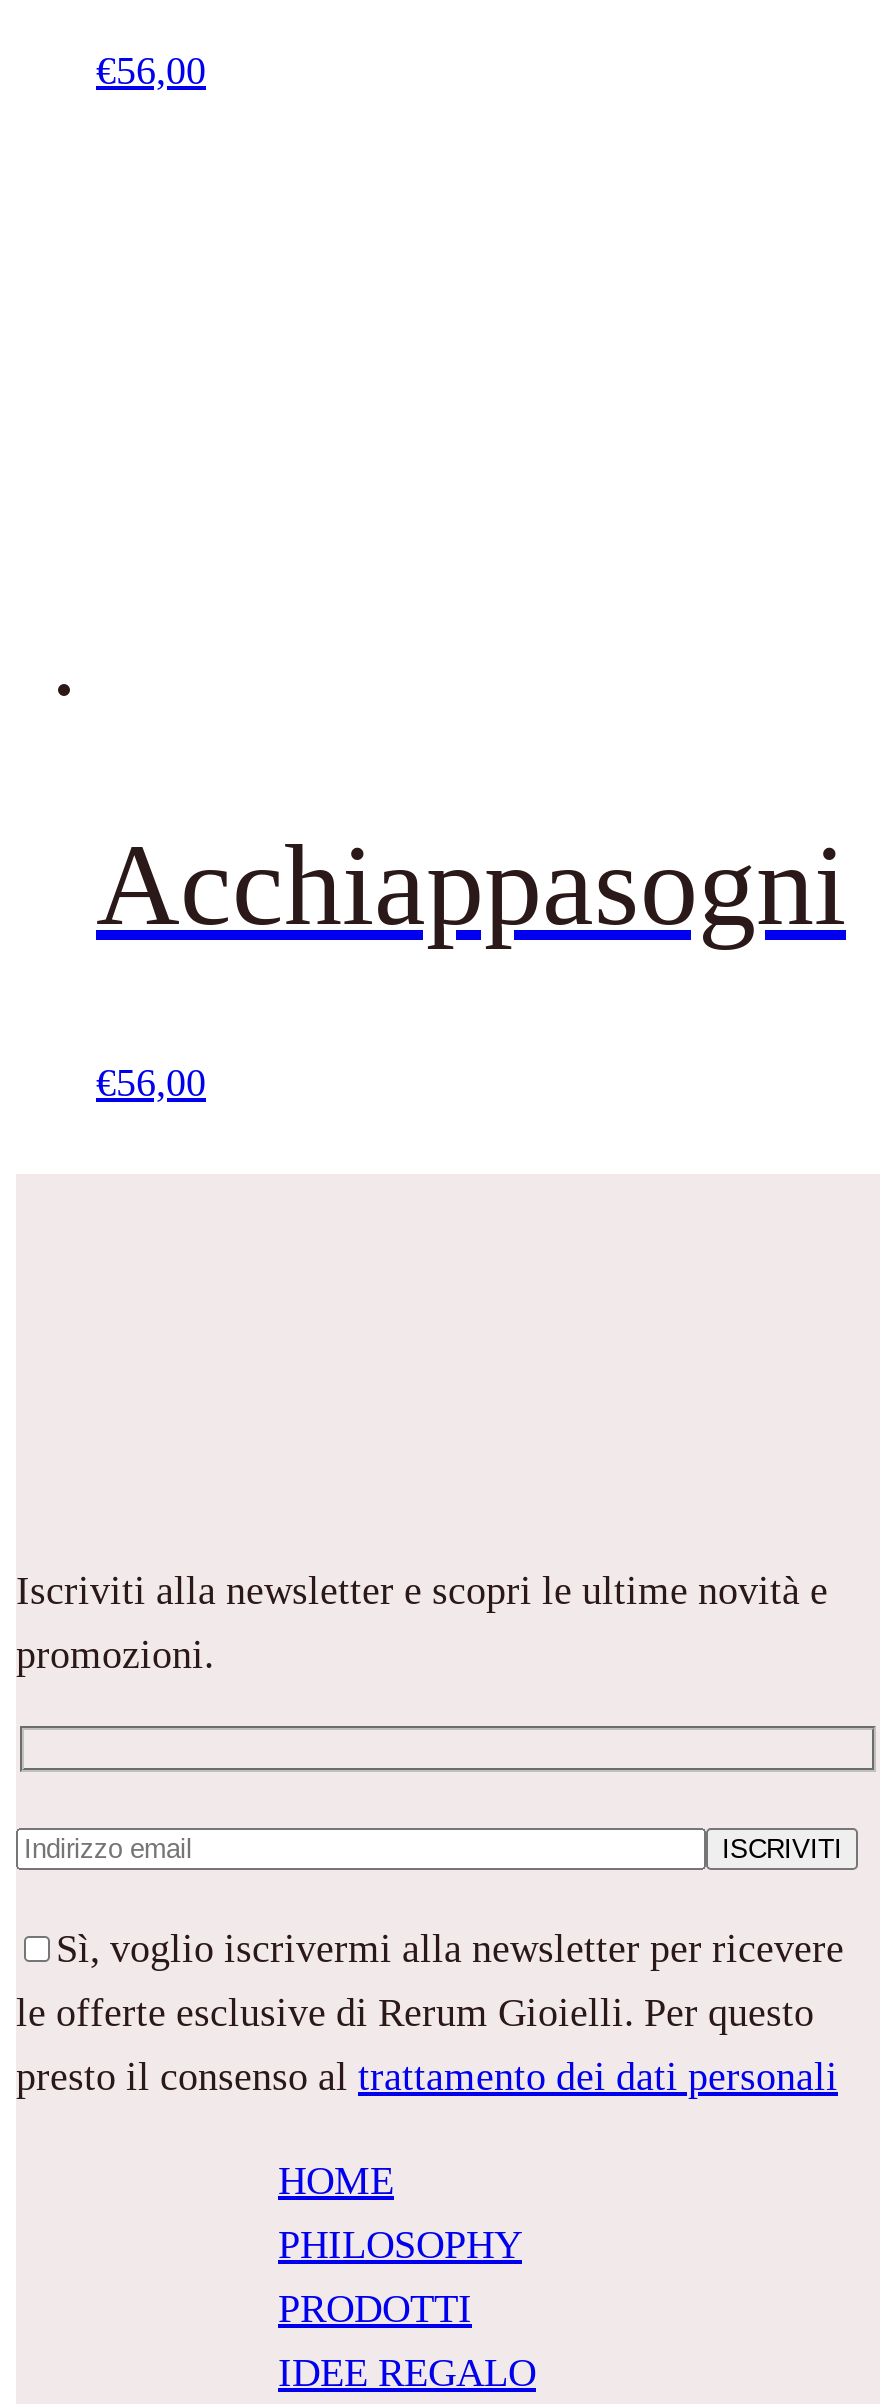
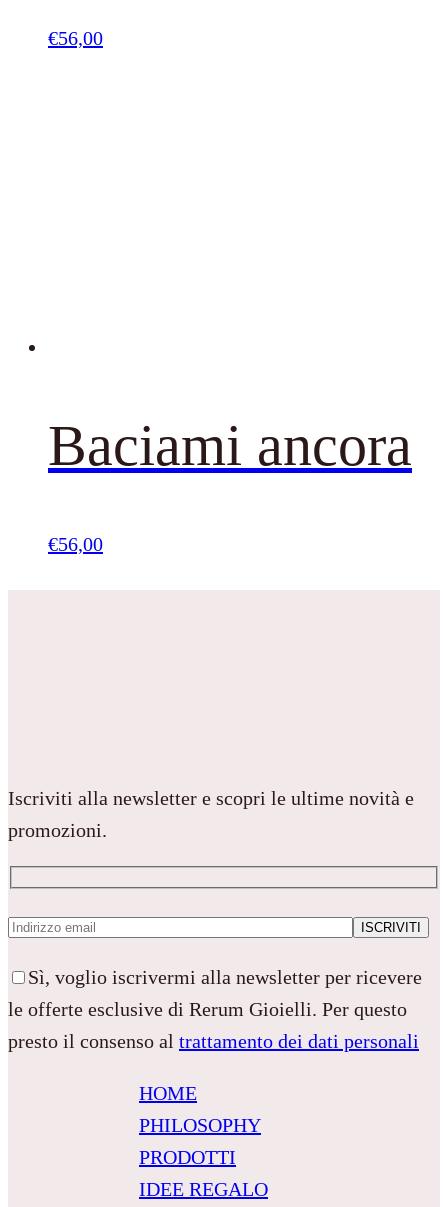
[96,820,846,950] Acchiappasogni -> [48,413,412,478] Baciami ancora

